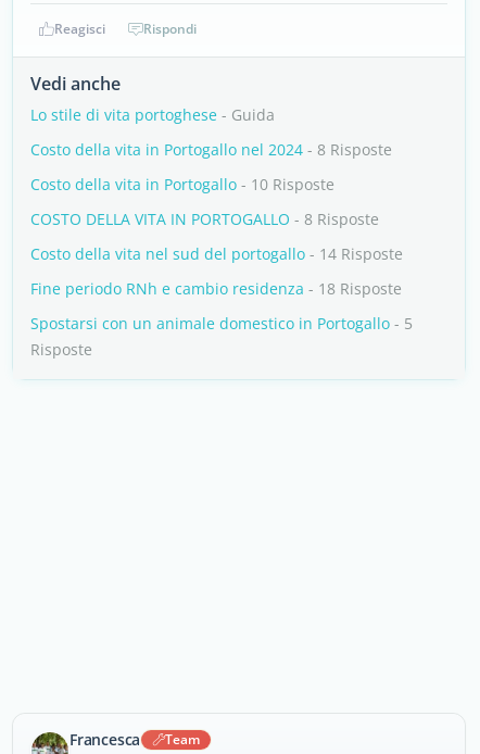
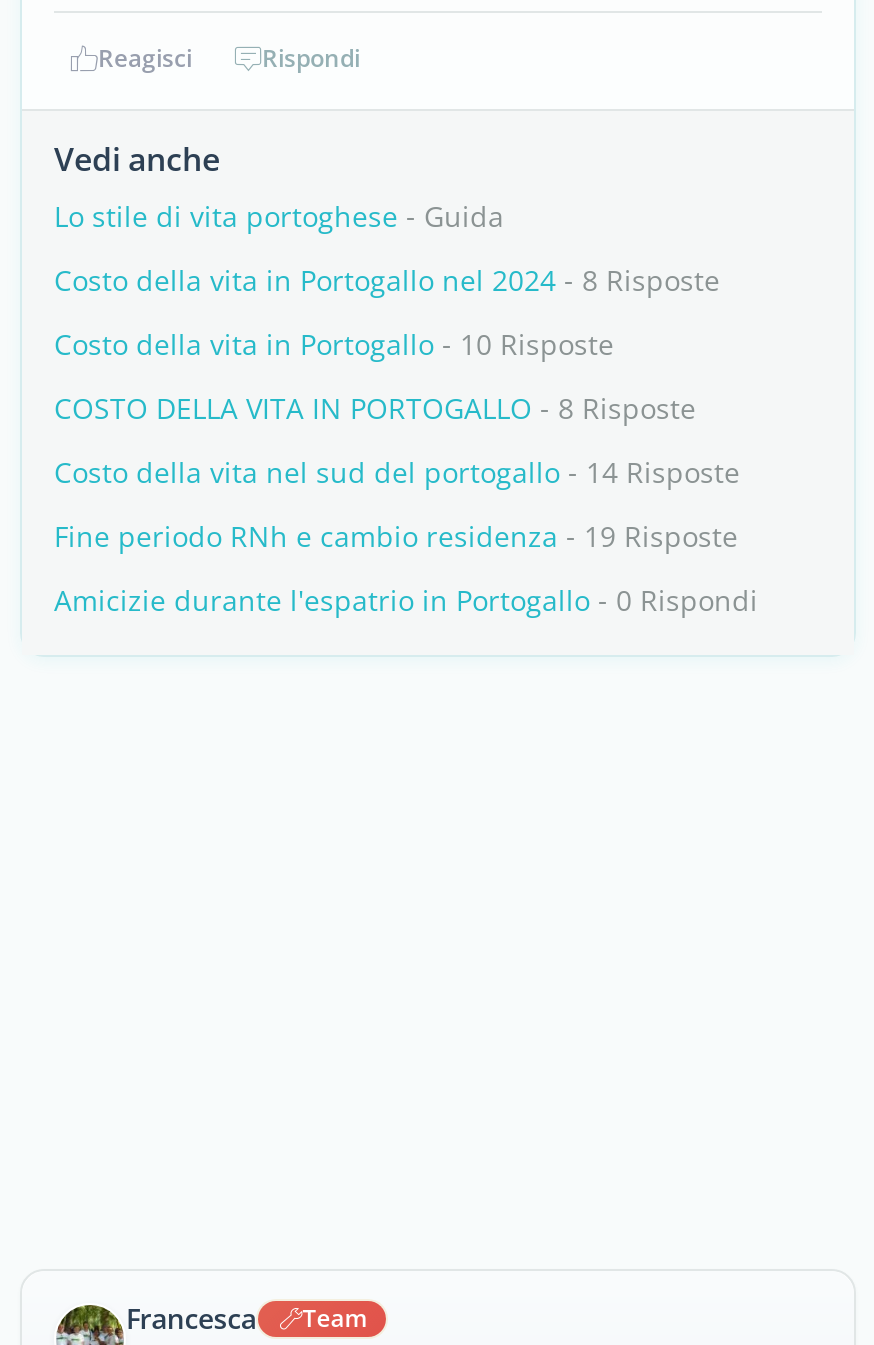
[30,278,402,299] Fine periodo RNh e cambio residenza - 18 Risposte -> [54,517,738,555] Fine periodo RNh e cambio residenza - 19 Risposte
[30,313,413,360] Spostarsi con un animale domestico in Portogallo - 5 | Risposte -> [54,581,758,619] Amicizie durante l'espatrio in Portogallo - 0 Rispondi

